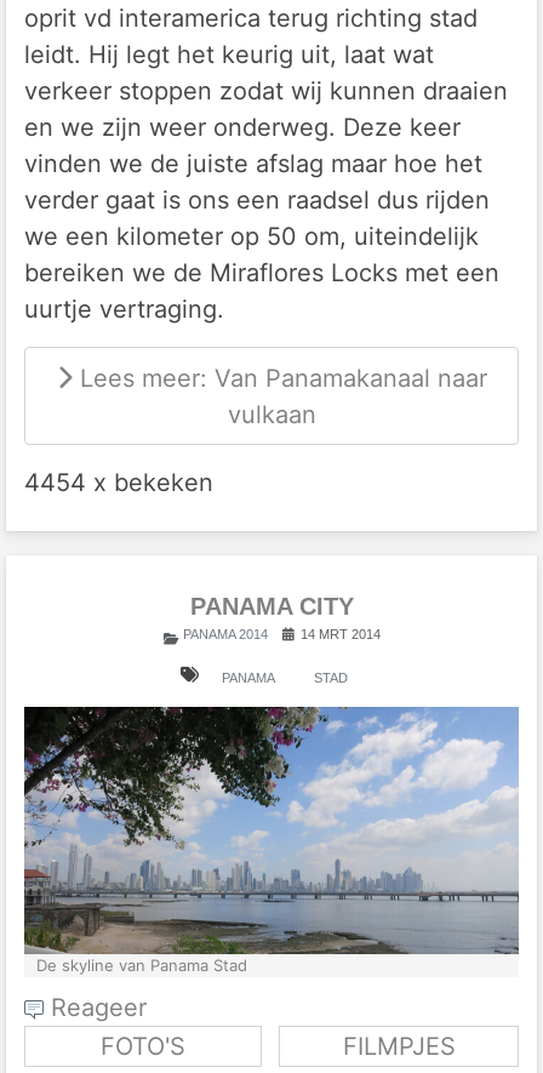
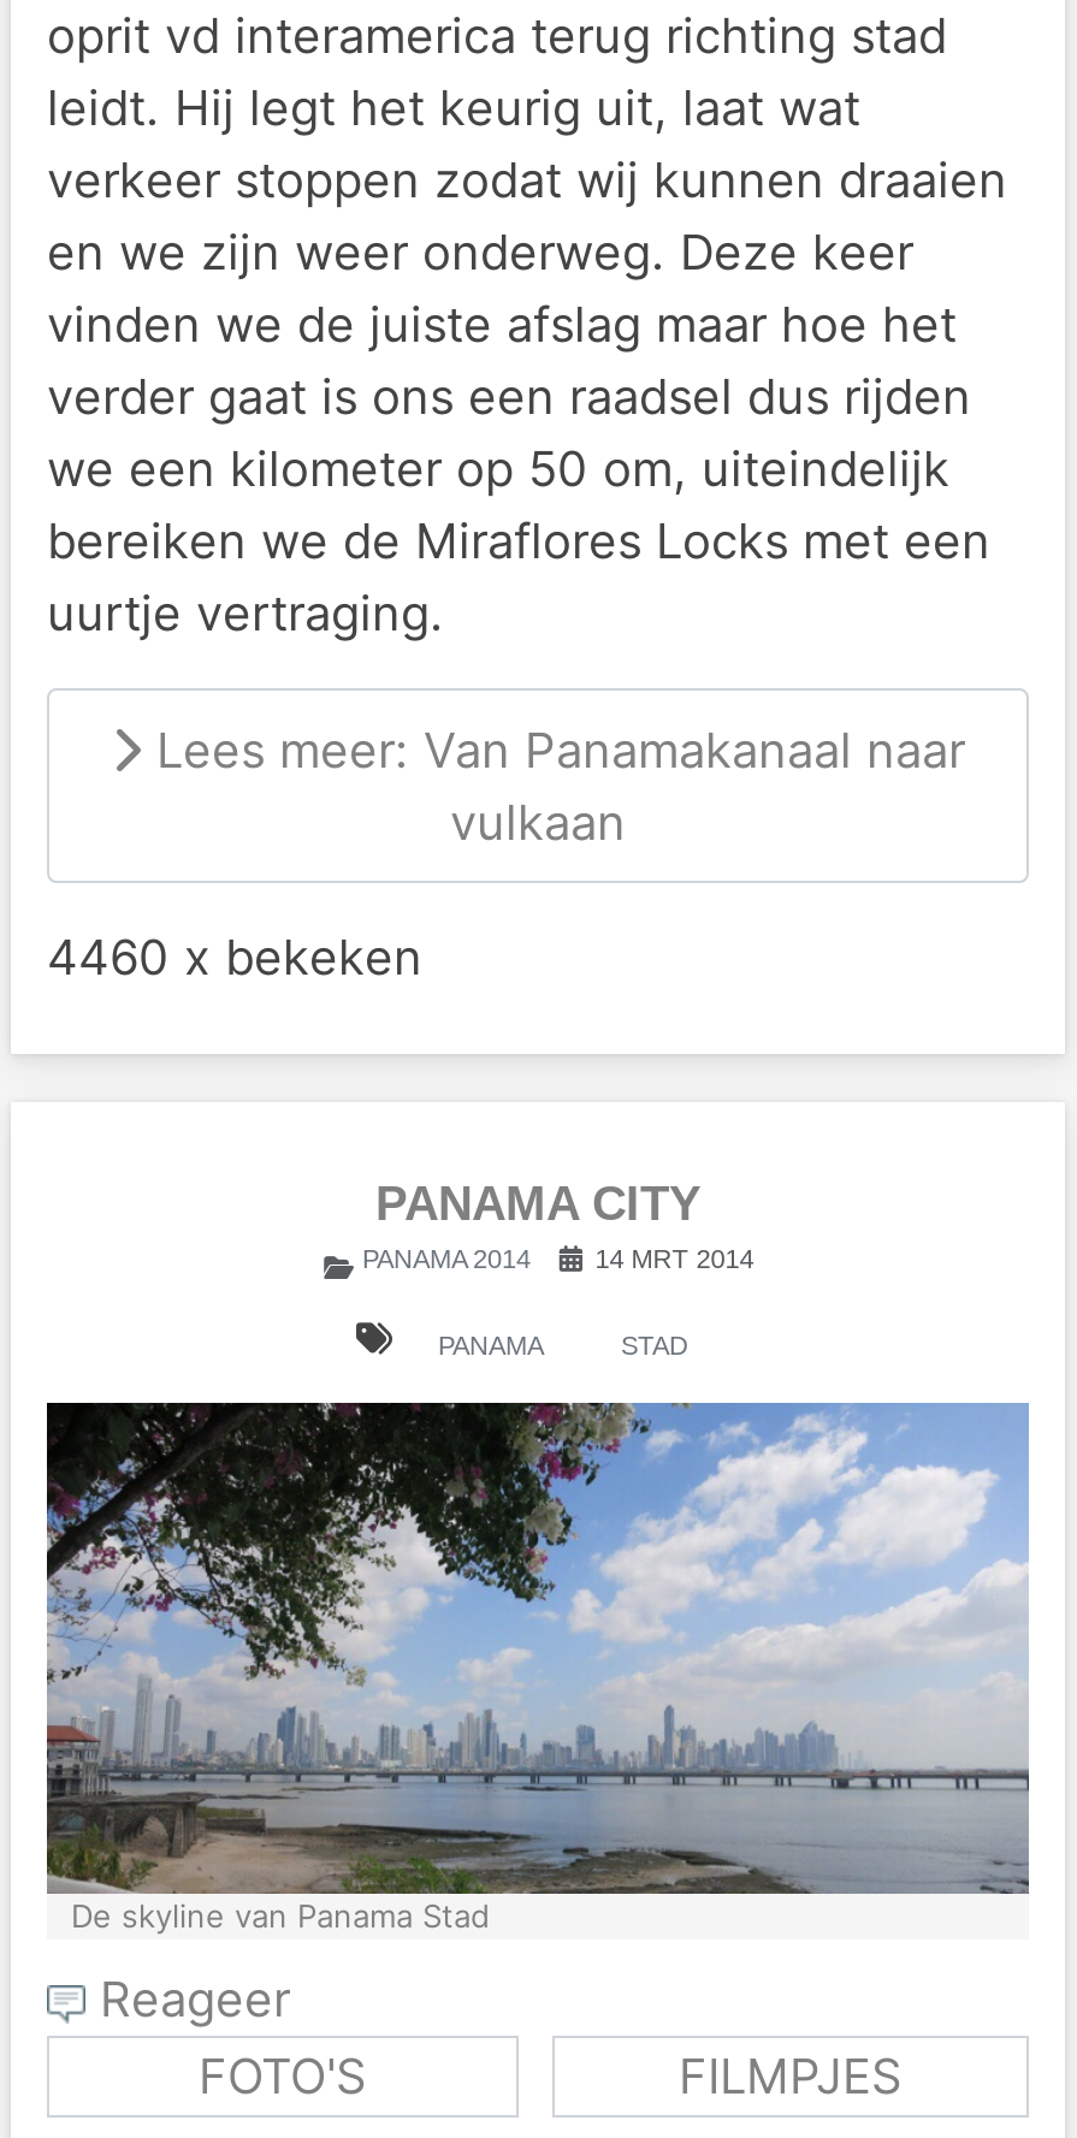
[24,468,213,497] 4454 x bekeken -> [47,929,422,987] 4460 x bekeken

